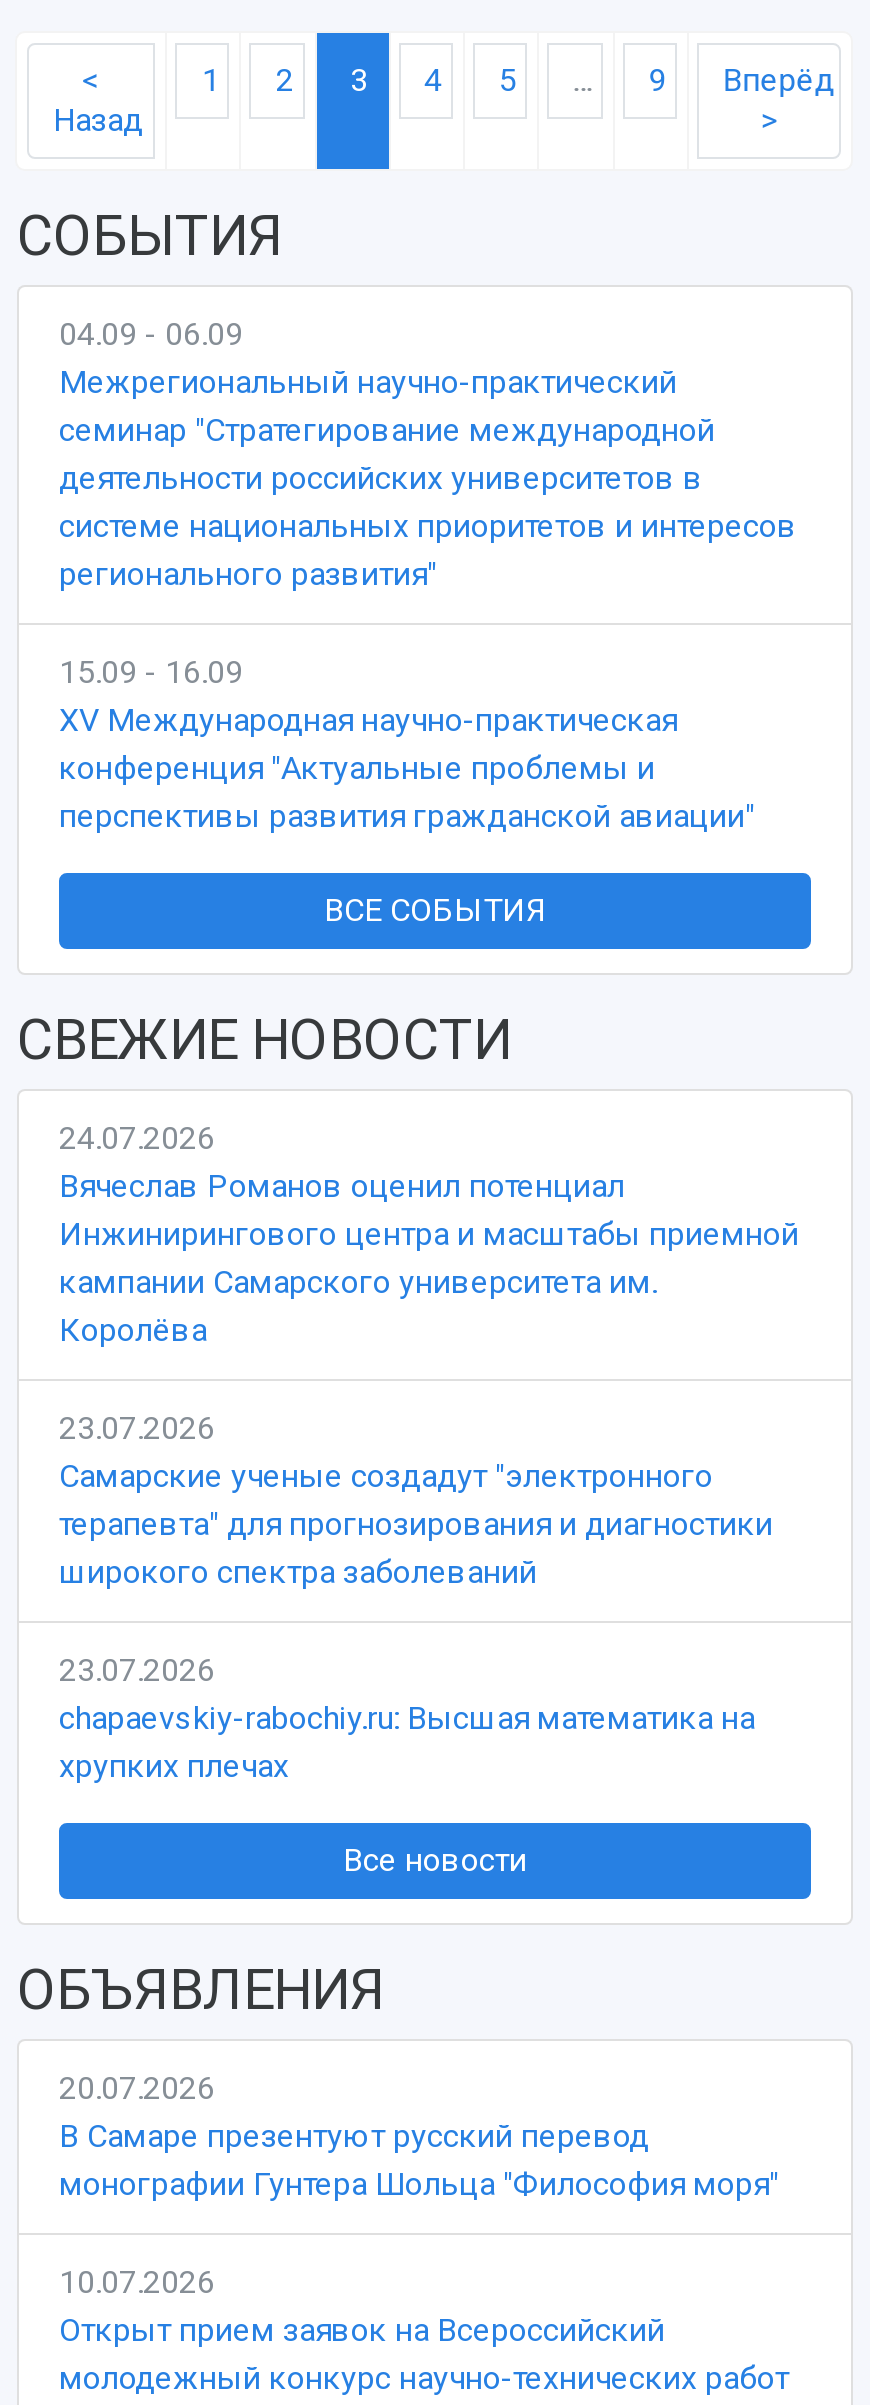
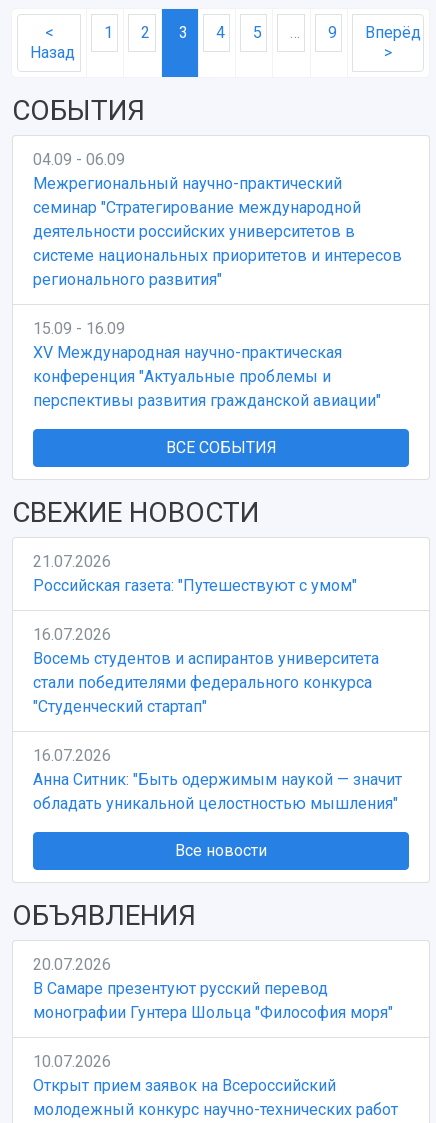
[59,1119,799,1349] 24.07.2026 | Вячеслав Романов оценил потенциал | Инжинирингового центра и масштабы приемной | кампании Самарского университета им. | Королёва -> [33,552,357,595] 21.07.2026 | Российская газета: "Путешествуют с умом"
[59,1409,773,1591] 23.07.2026 | Самарские ученые создадут "электронного | терапевта" для прогнозирования и диагностики | широкого спектра заболеваний -> [33,625,379,716] 16.07.2026 | Восемь студентов и аспирантов университета | стали победителями федерального конкурса | "Студенческий стартап"
[59,1651,755,1785] 23.07.2026 | chapaevskiy-rabochiy.ru: Высшая математика на | хрупких плечах -> [33,746,402,813] 16.07.2026 | Анна Ситник: "Быть одержимым наукой — значит | обладать уникальной целостностью мышления"

